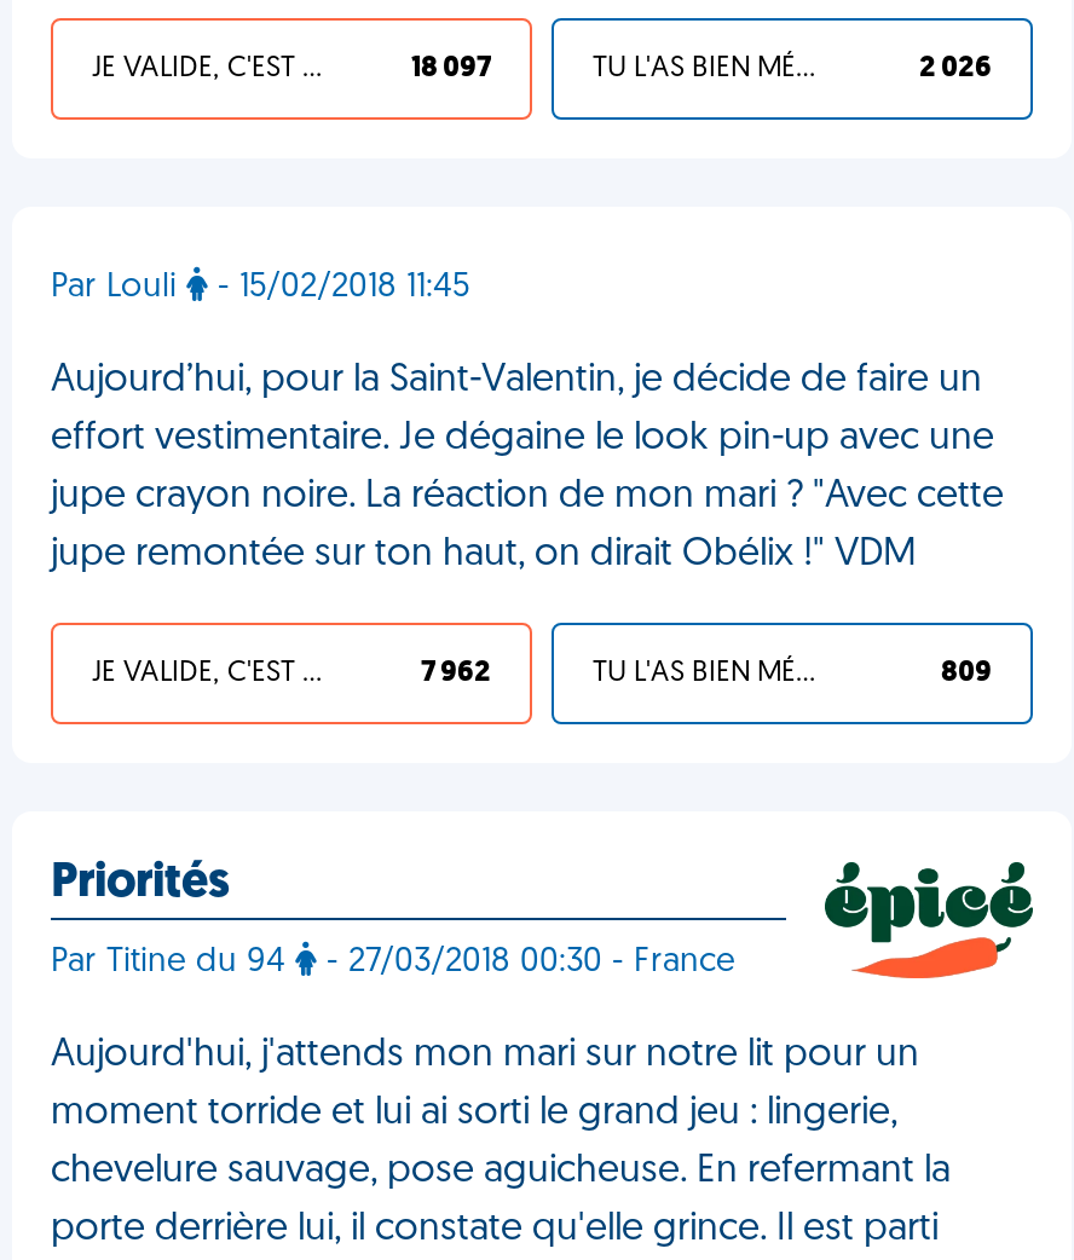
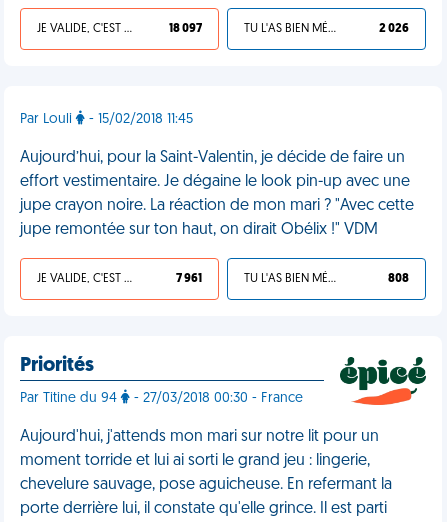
[421,659,491,688] 7 962 -> [176,273,202,285] 7 961
[941,659,992,688] 809 -> [388,273,409,285] 808

